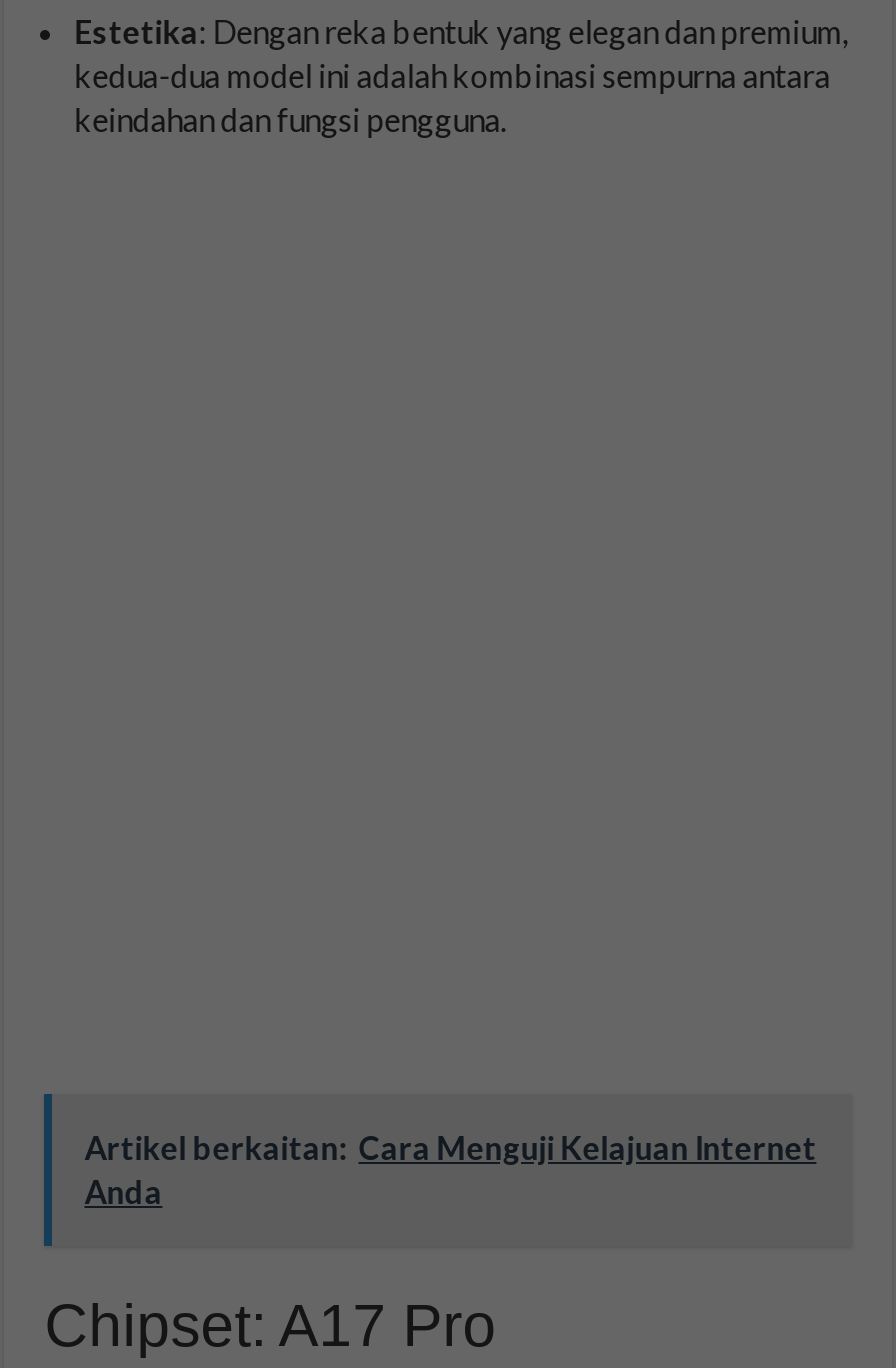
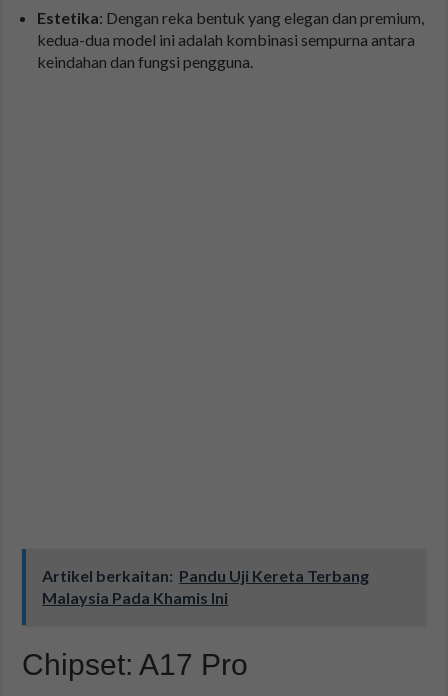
[84,1129,816,1211] Artikel berkaitan: Cara Menguji Kelajuan Internet | Anda -> [42,565,369,606] Artikel berkaitan: Pandu Uji Kereta Terbang | Malaysia Pada Khamis Ini

